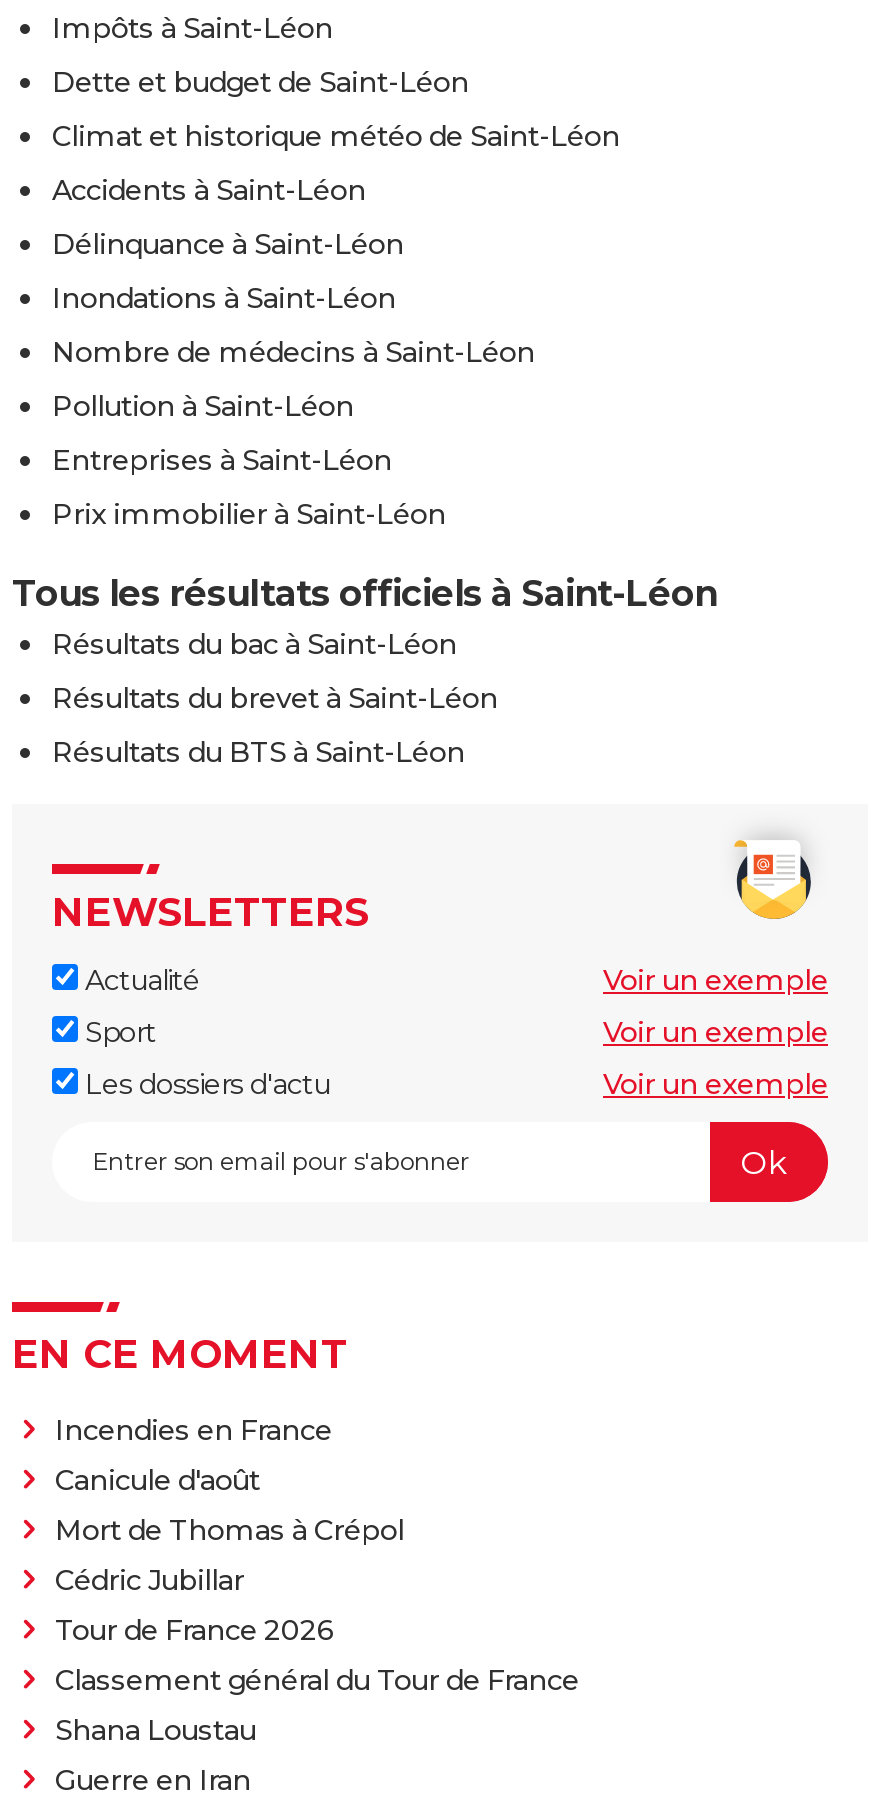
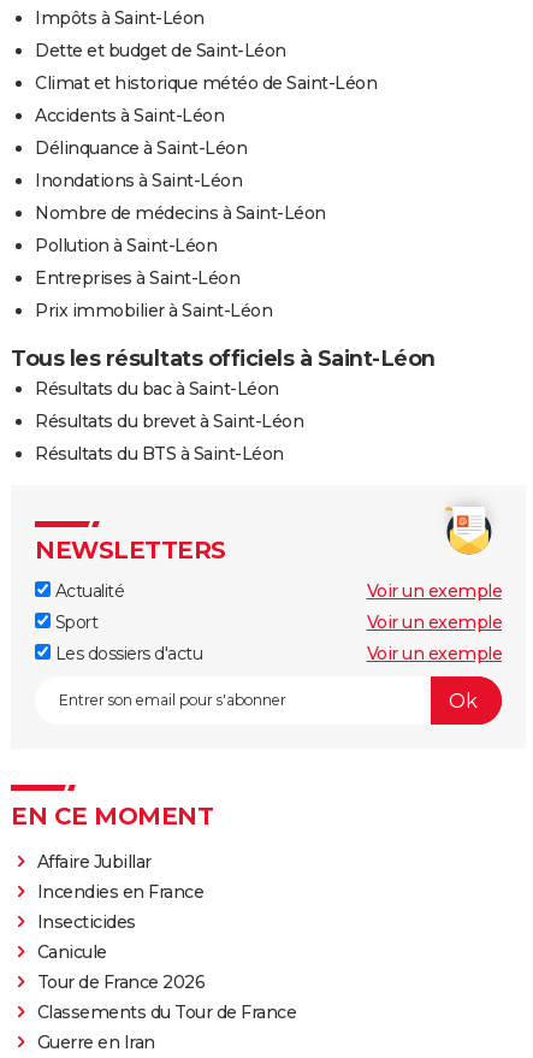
none -> [37,851,151,873] Affaire Jubillar
moved [55,1412,332,1448] -> [37,881,203,903]: Incendies en France
[55,1462,404,1598] Canicule d'août | Mort de Thomas à Crépol | Cédric Jubillar -> [37,911,135,963] Insecticides | Canicule
[55,1662,579,1748] Classement général du Tour de France | Shana Loustau -> [37,1002,296,1023] Classements du Tour de France

